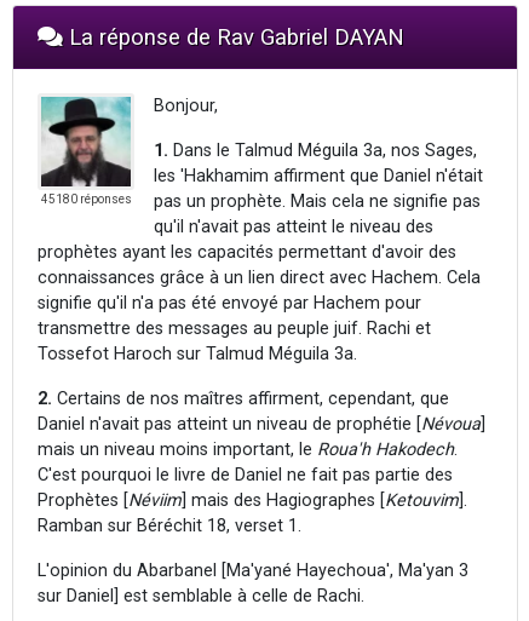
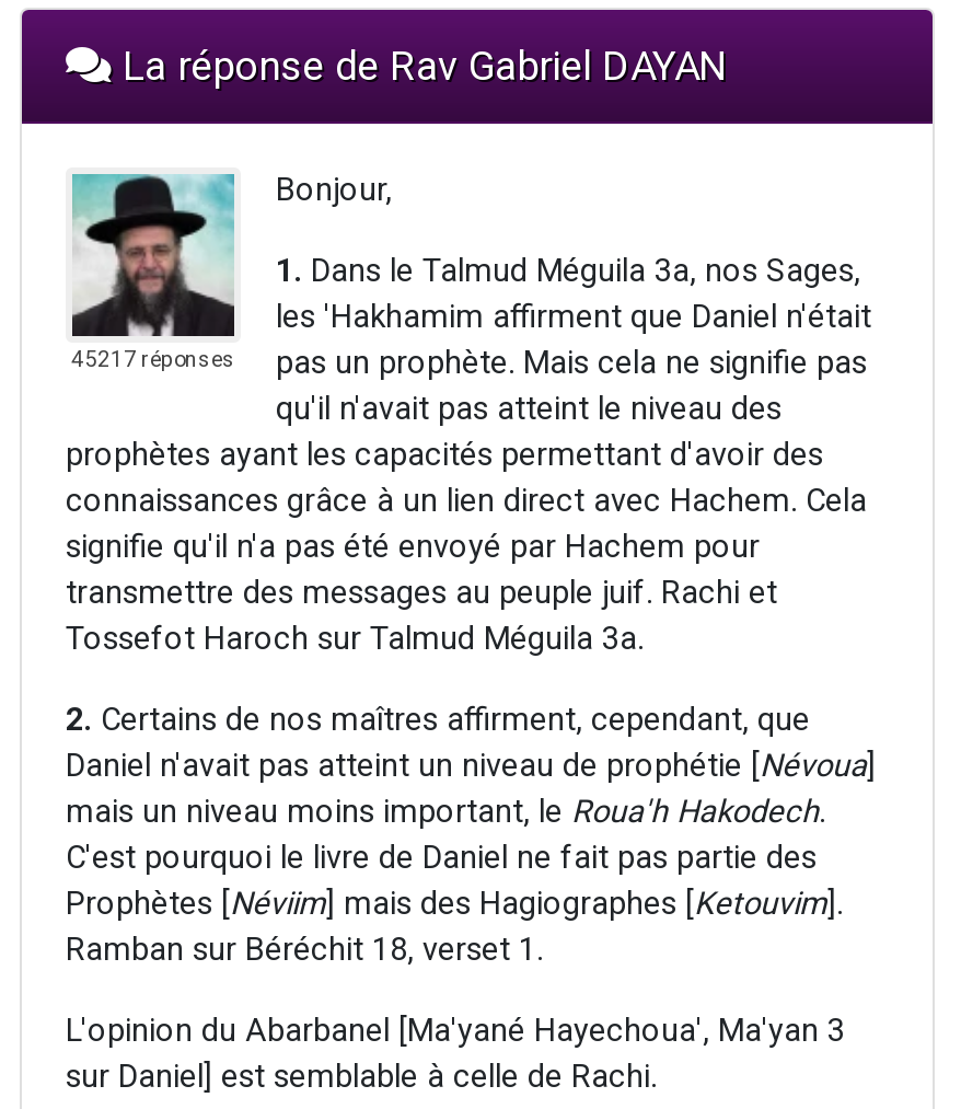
[41,192,481,212] 45180 réponses pas un prophète. Mais cela ne signifie pas -> [71,346,867,383] 45217 réponses pas un prophète. Mais cela ne signifie pas

